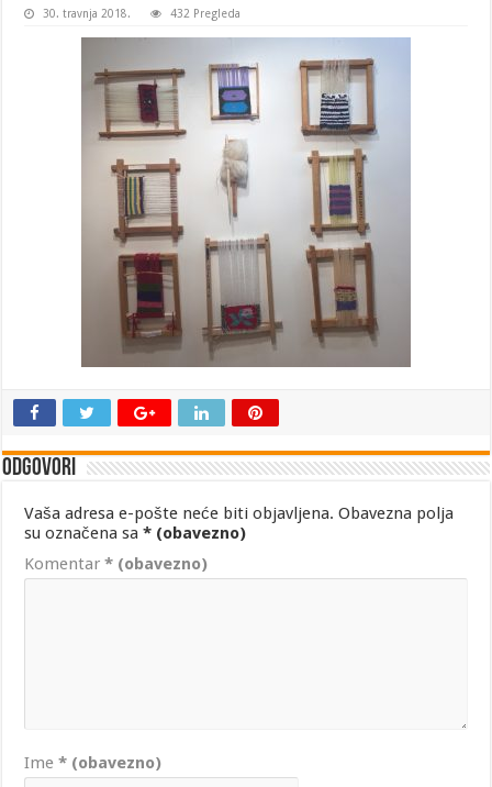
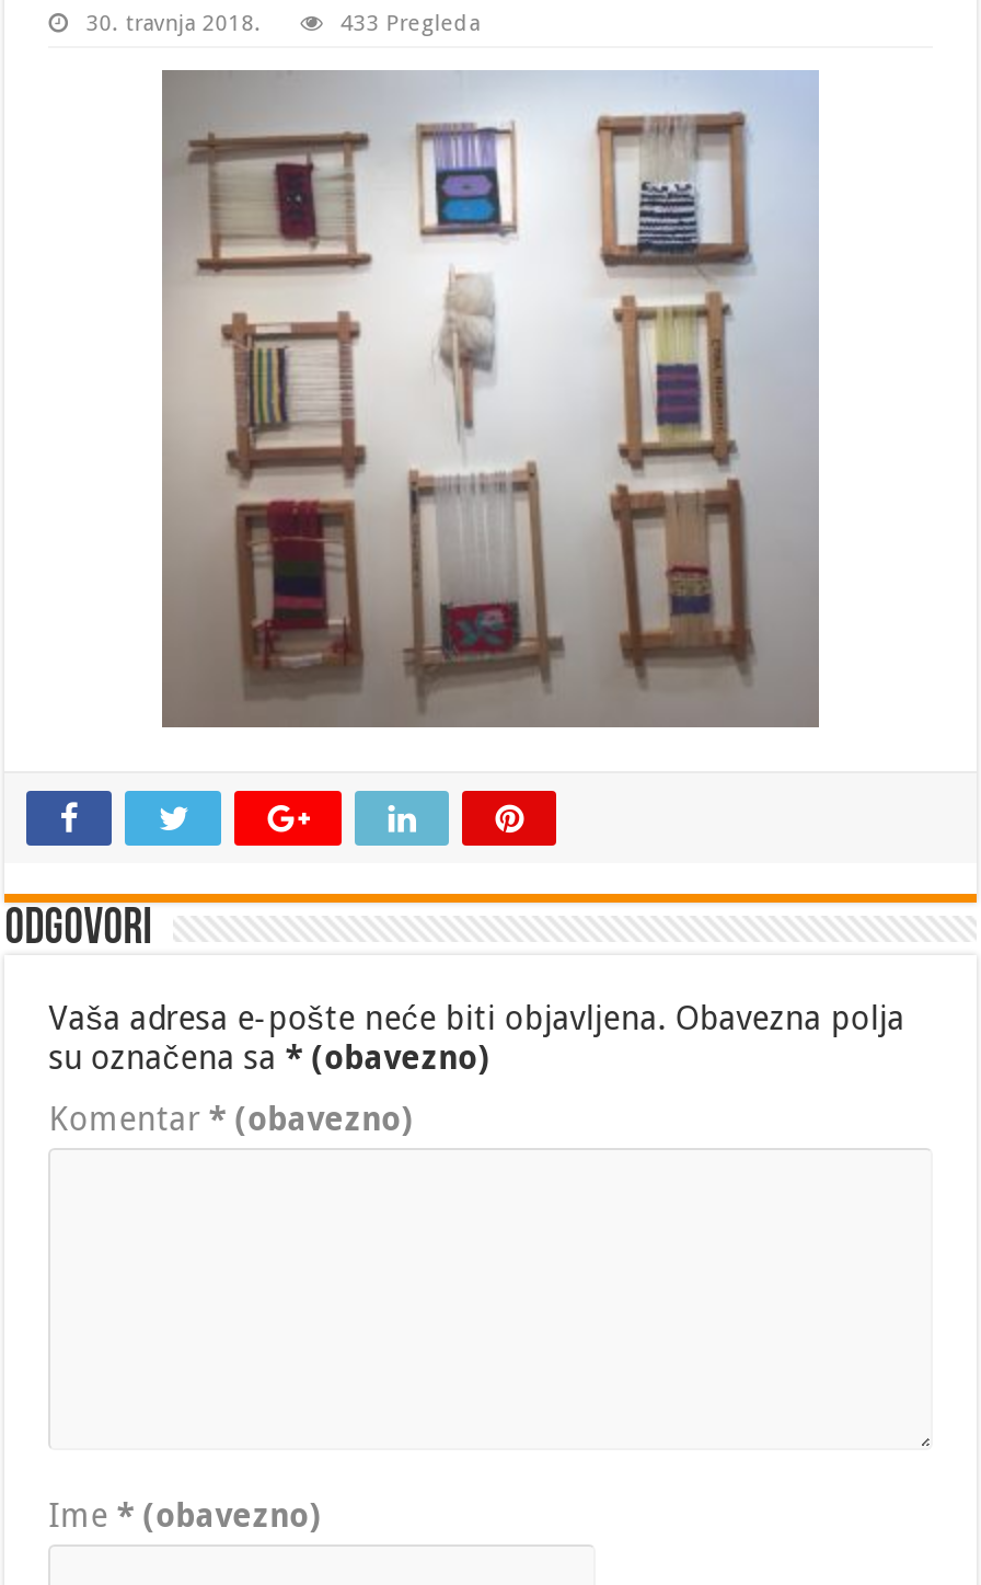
[170,8,241,20] 432 Pregleda -> [340,11,480,35] 433 Pregleda

